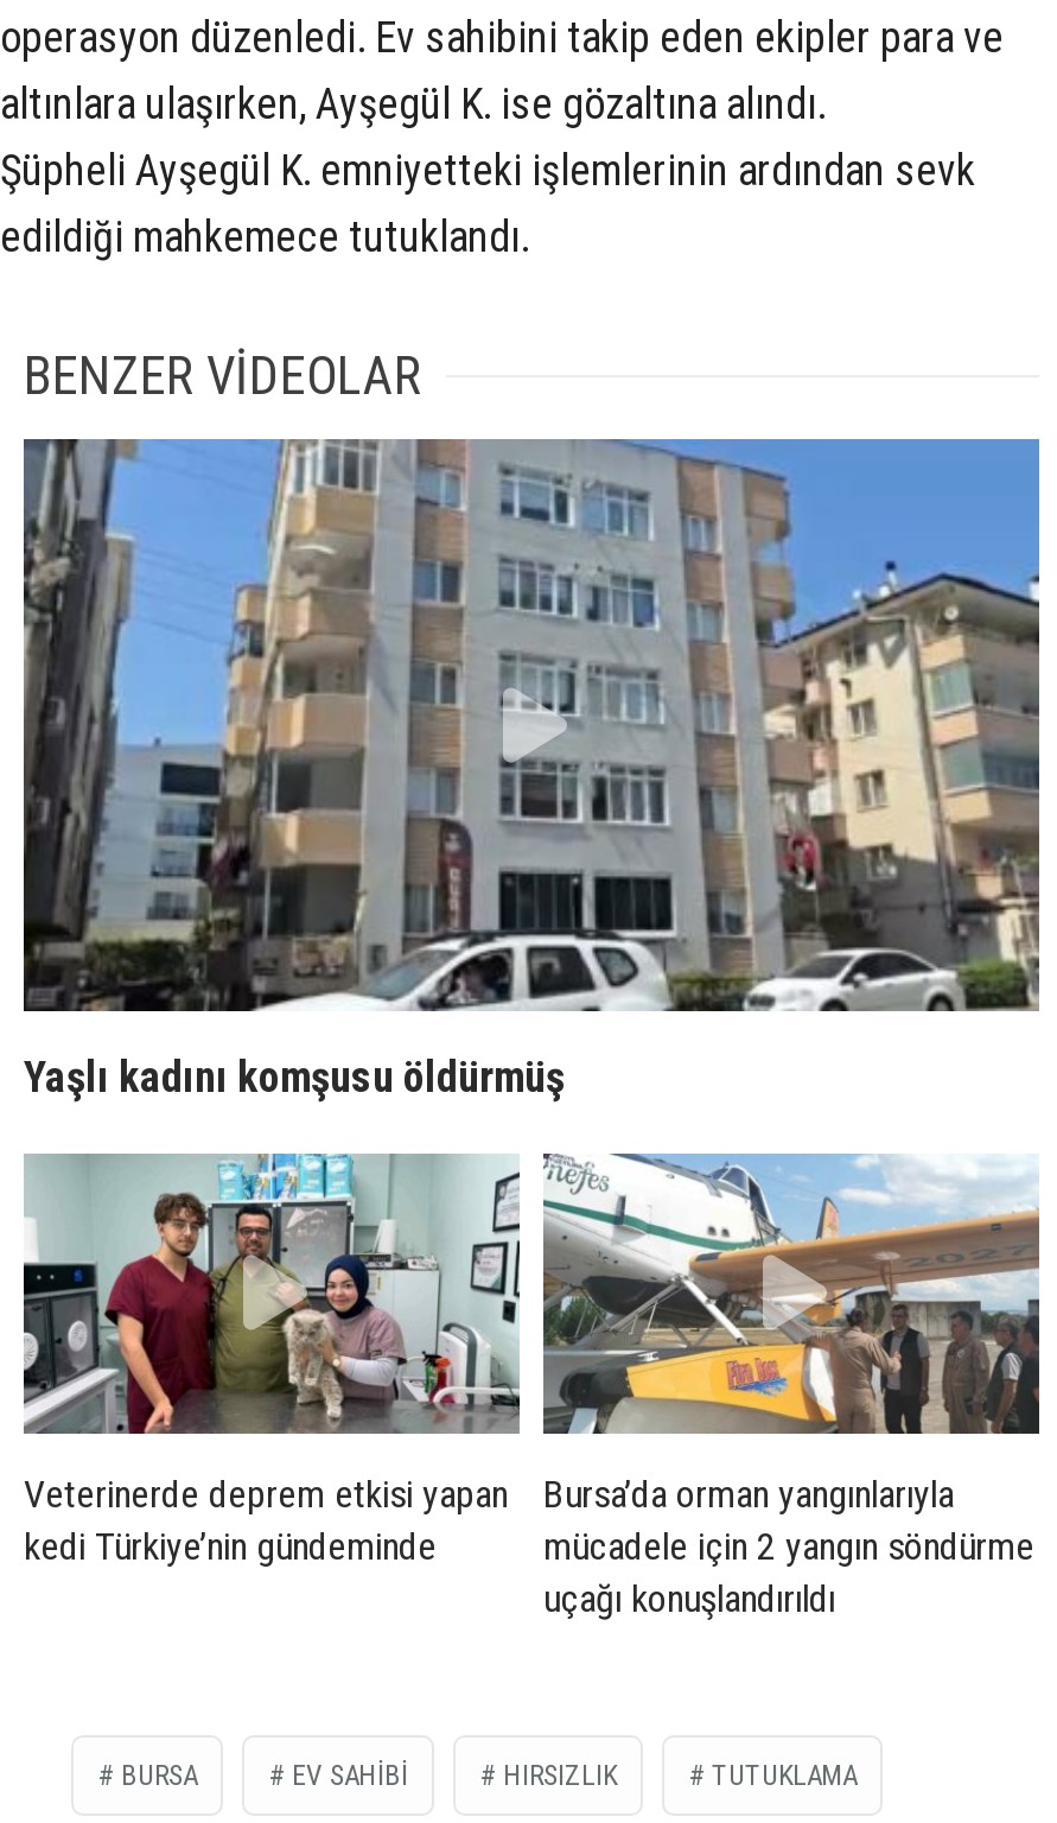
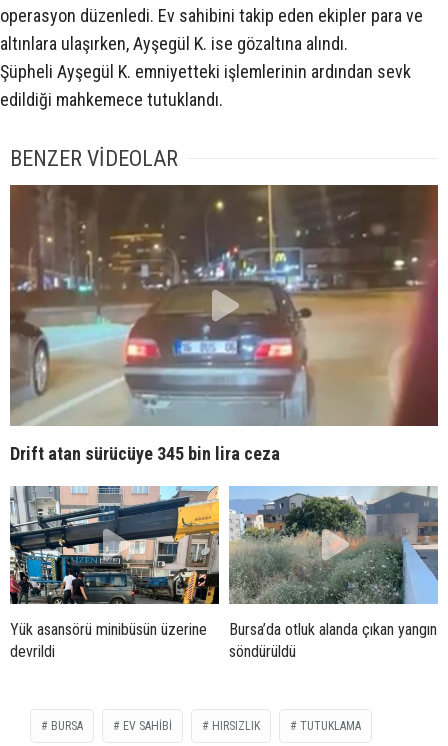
[21,437,1042,1101] [image] | Yaşlı kadını komşusu öldürmüş -> [9,184,439,464] [image] | Drift atan sürücüye 345 bin lira ceza
[543,1156,1042,1620] [image] | Bursa’da orman yangınlarıyla | mücadele için 2 yangın söndürme | uçağı konuşlandırıldı -> [229,486,439,661] [image] | Bursa’da otluk alanda çıkan yangın | söndürüldü
[24,1173,522,1568] [image] | Veterinerde deprem etkisi yapan | kedi Türkiye’nin gündeminde -> [9,486,220,661] [image] | Yük asansörü minibüsün üzerine | devrildi

